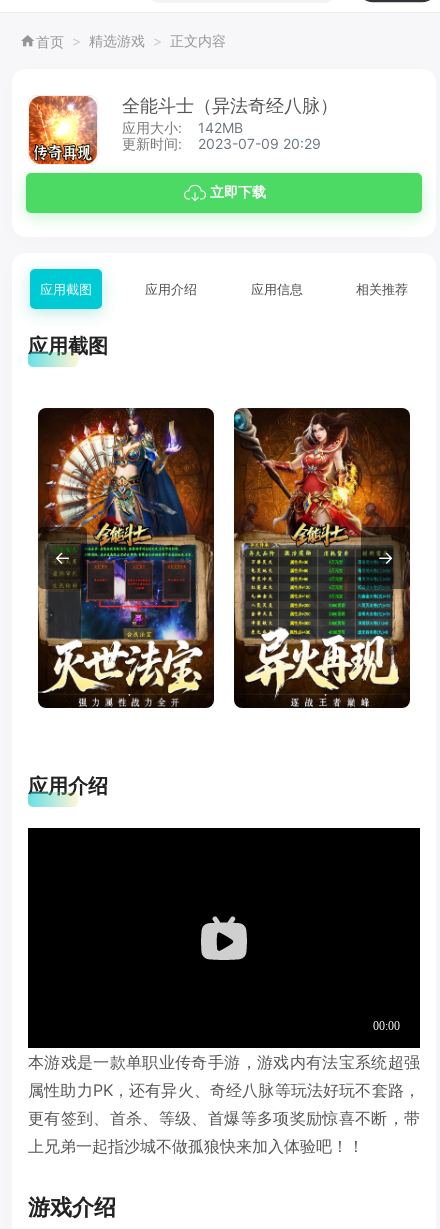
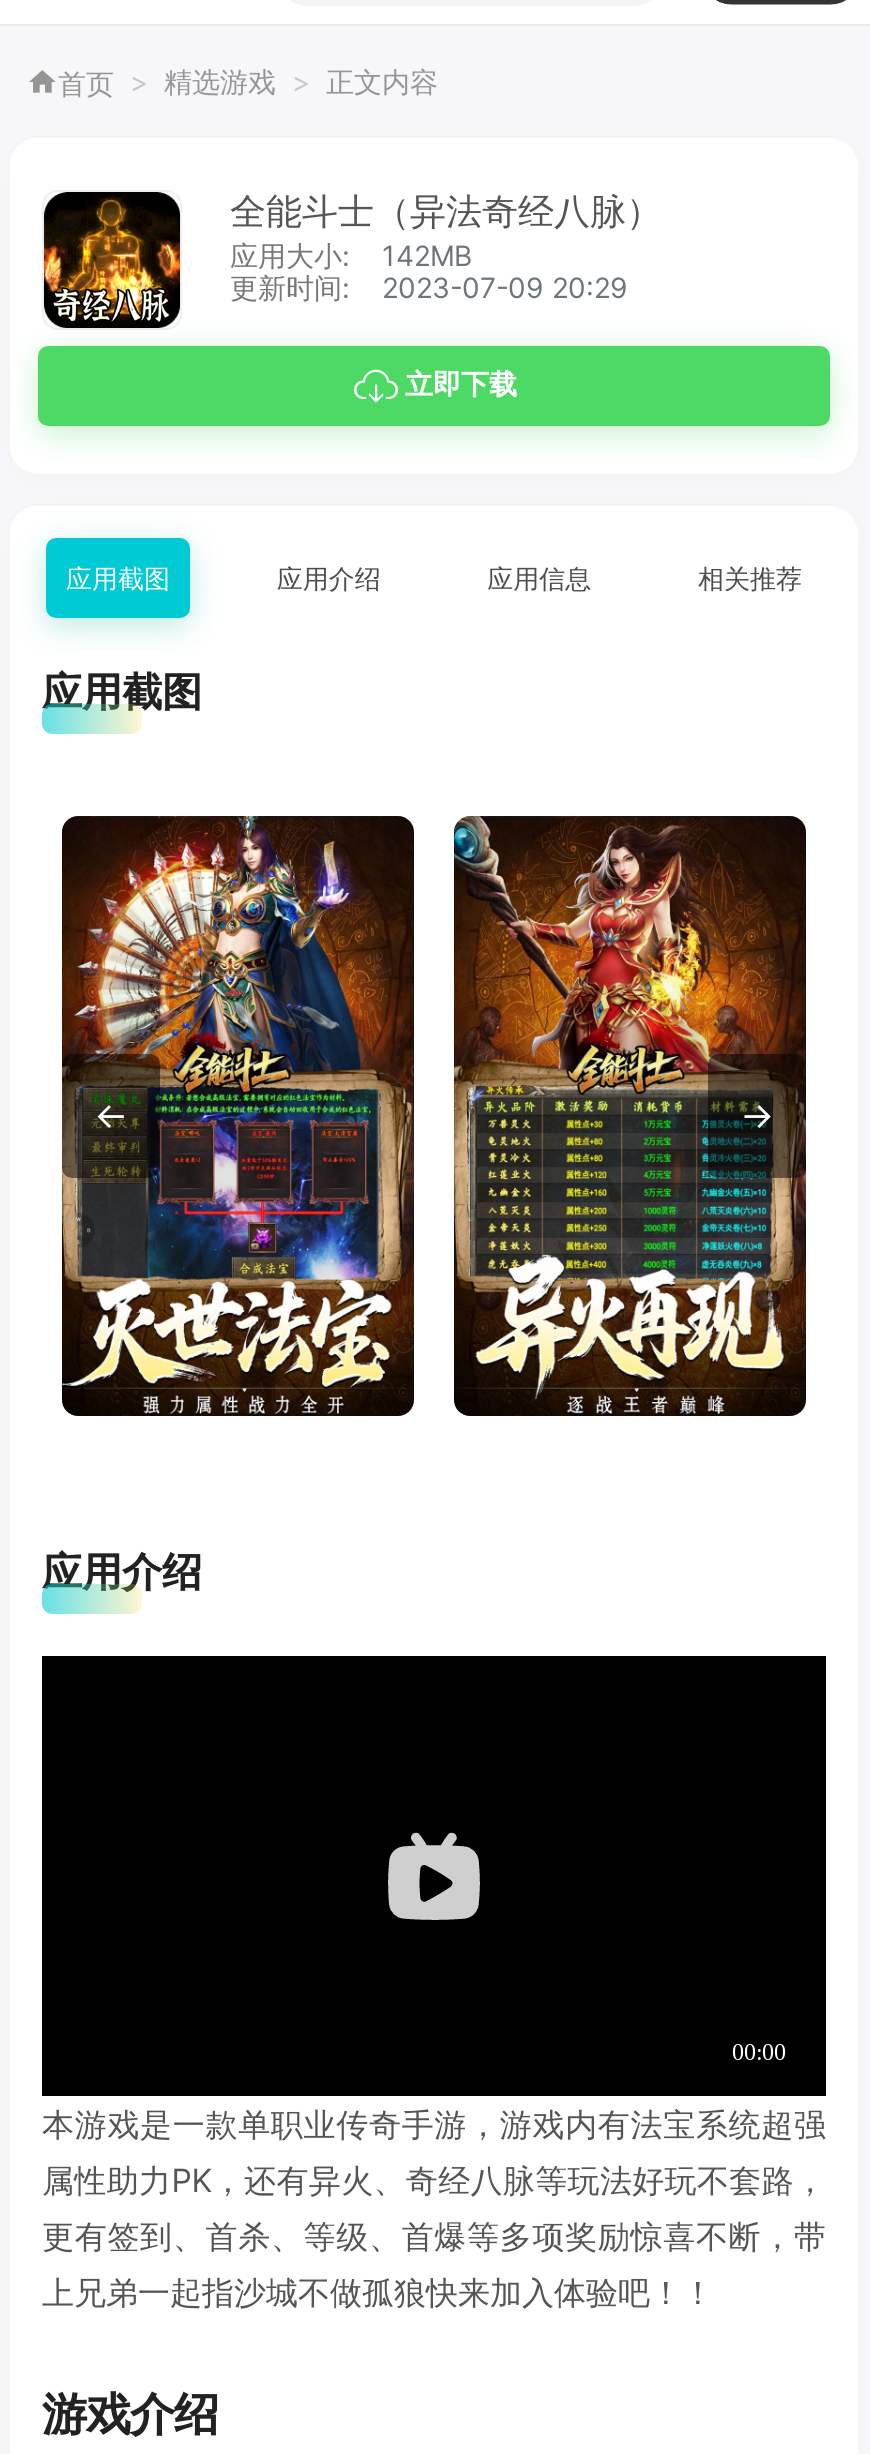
[28,95,98,165] [image] -> [42,190,182,330] [image]

